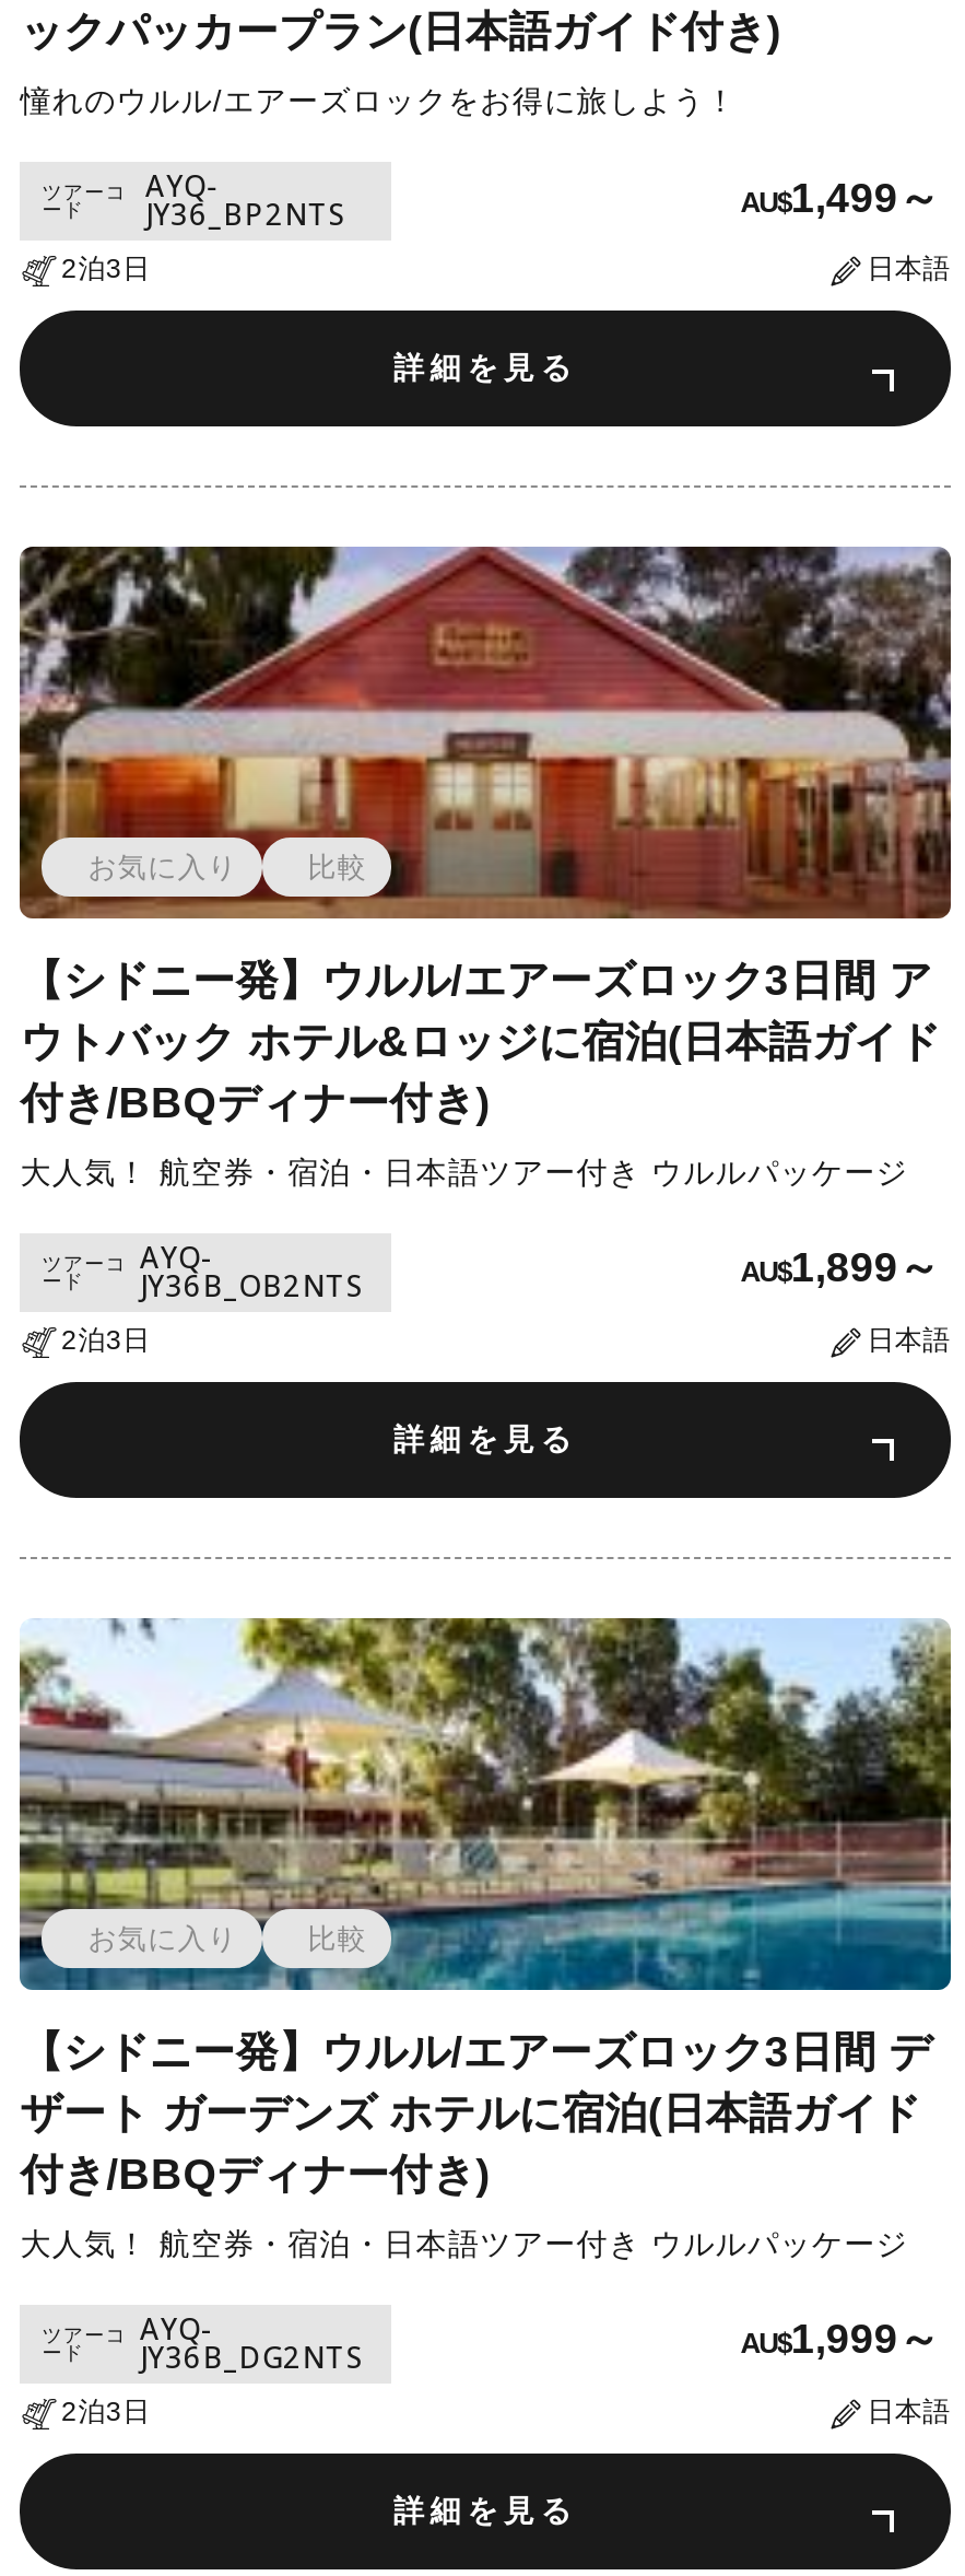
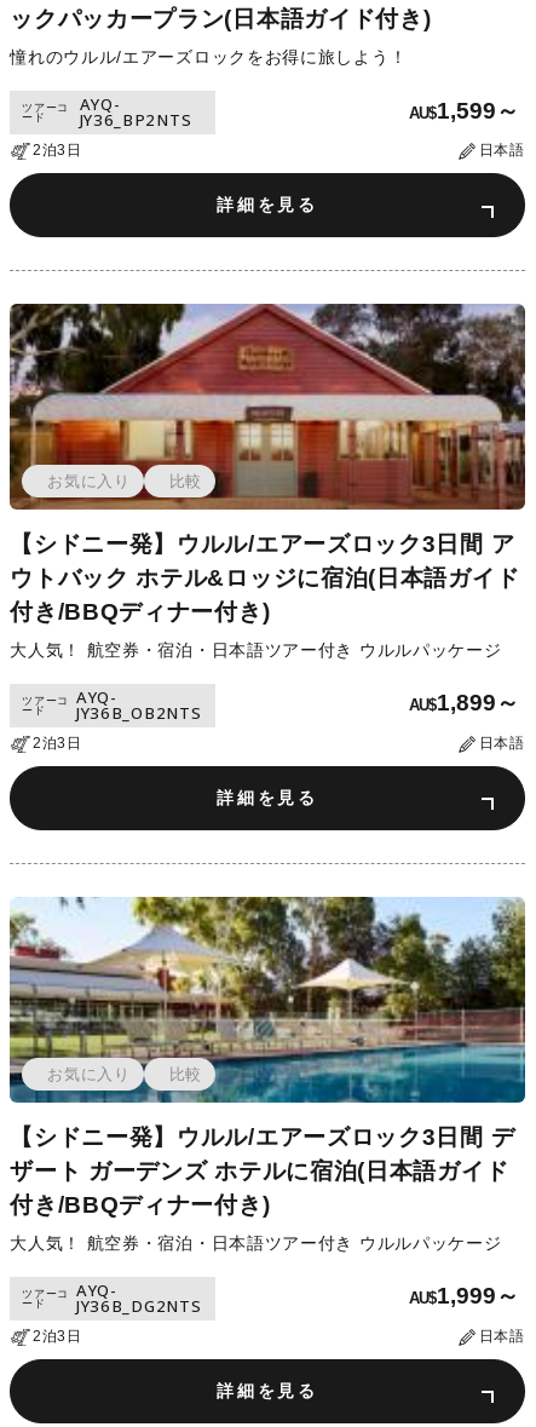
[741,174,939,220] AU$1,499～ -> [409,98,519,123] AU$1,599～

